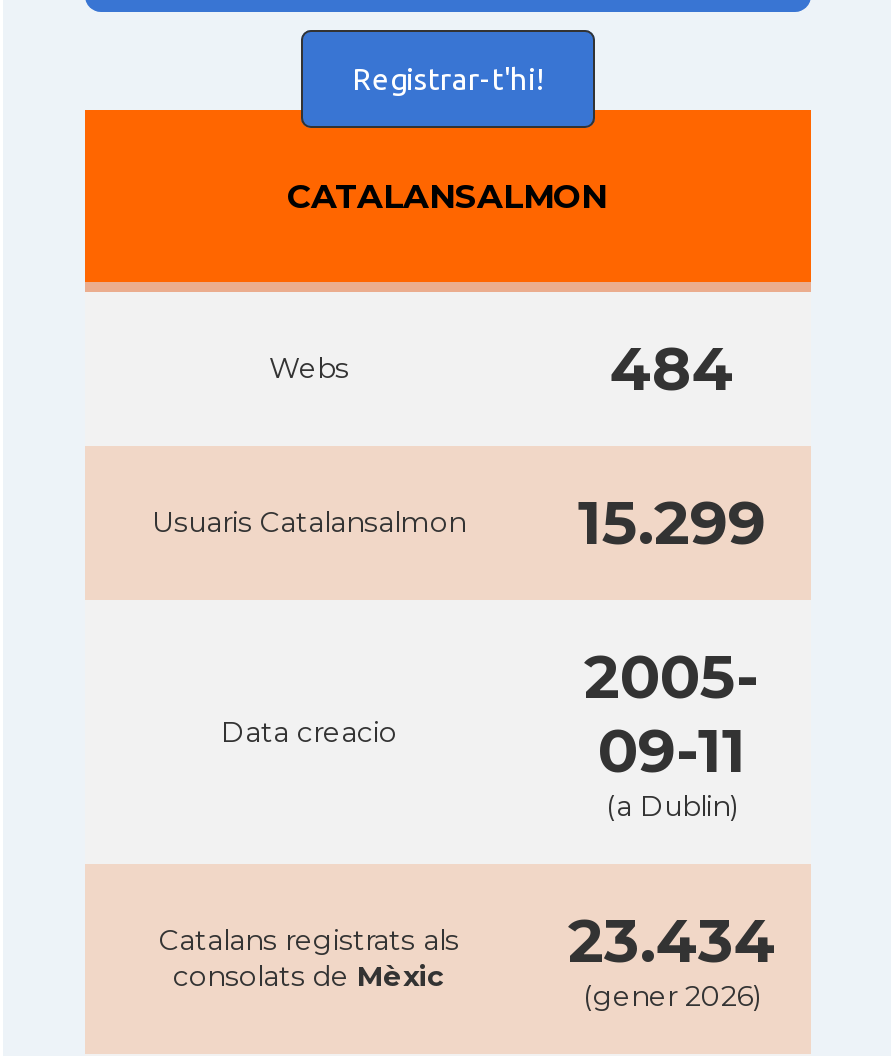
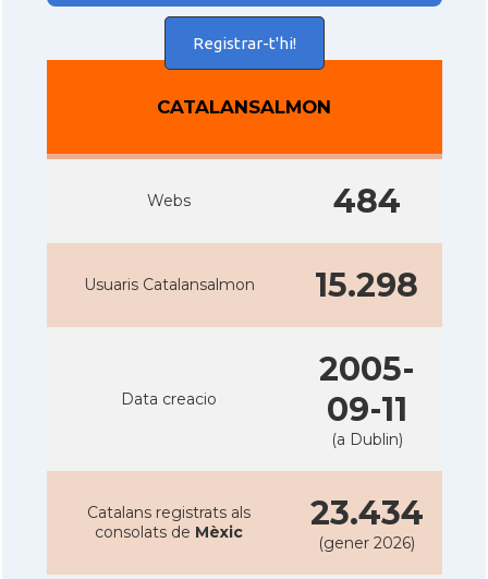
[578,486,766,560] 15.299 -> [315,265,418,305] 15.298

